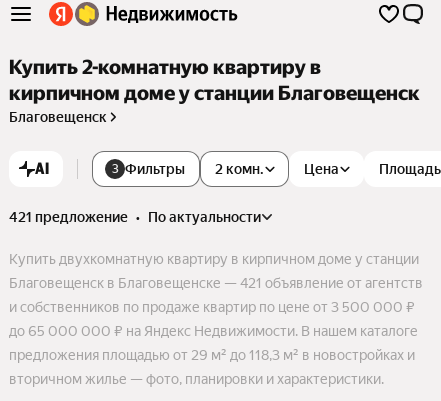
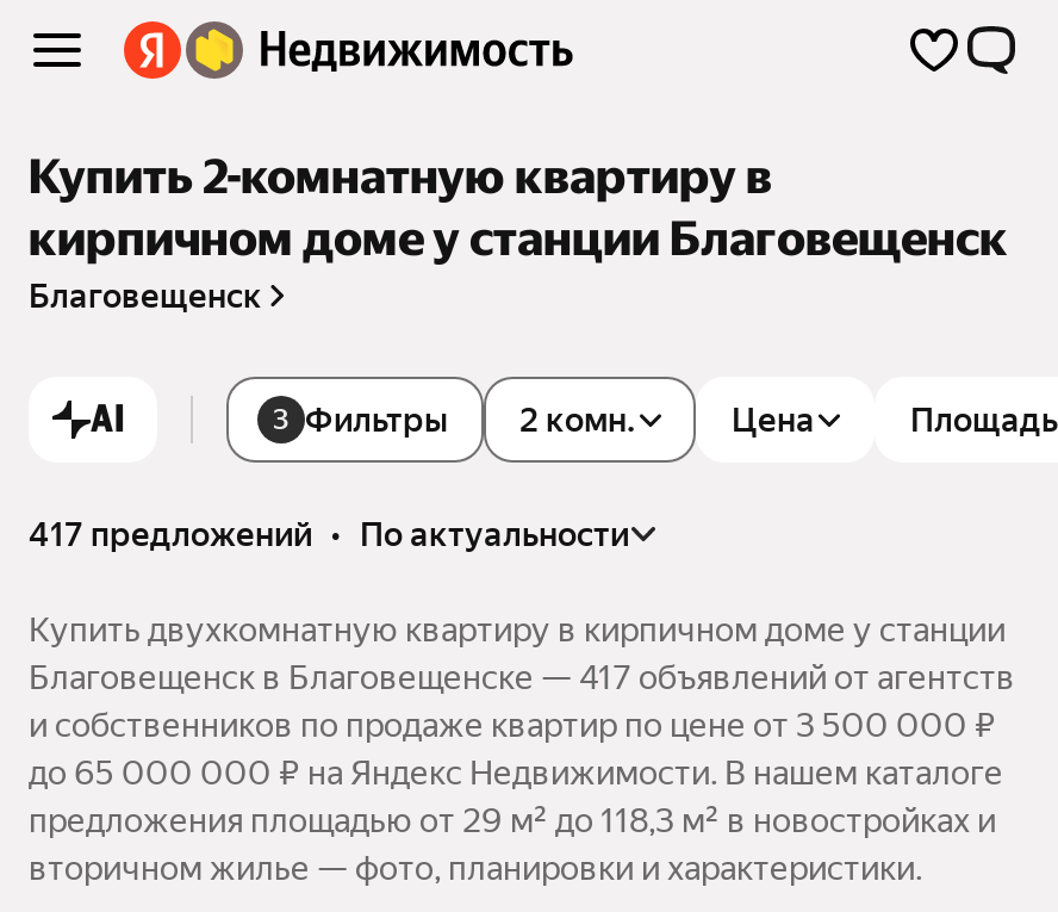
[9,209,261,225] 421 предложение • по актуальности -> [29,515,629,554] 417 предложений • по актуальности
[9,275,423,291] Благовещенск в Благовещенске — 421 объявление от агентств -> [29,659,1015,697] Благовещенск в Благовещенске — 417 объявлений от агентств

